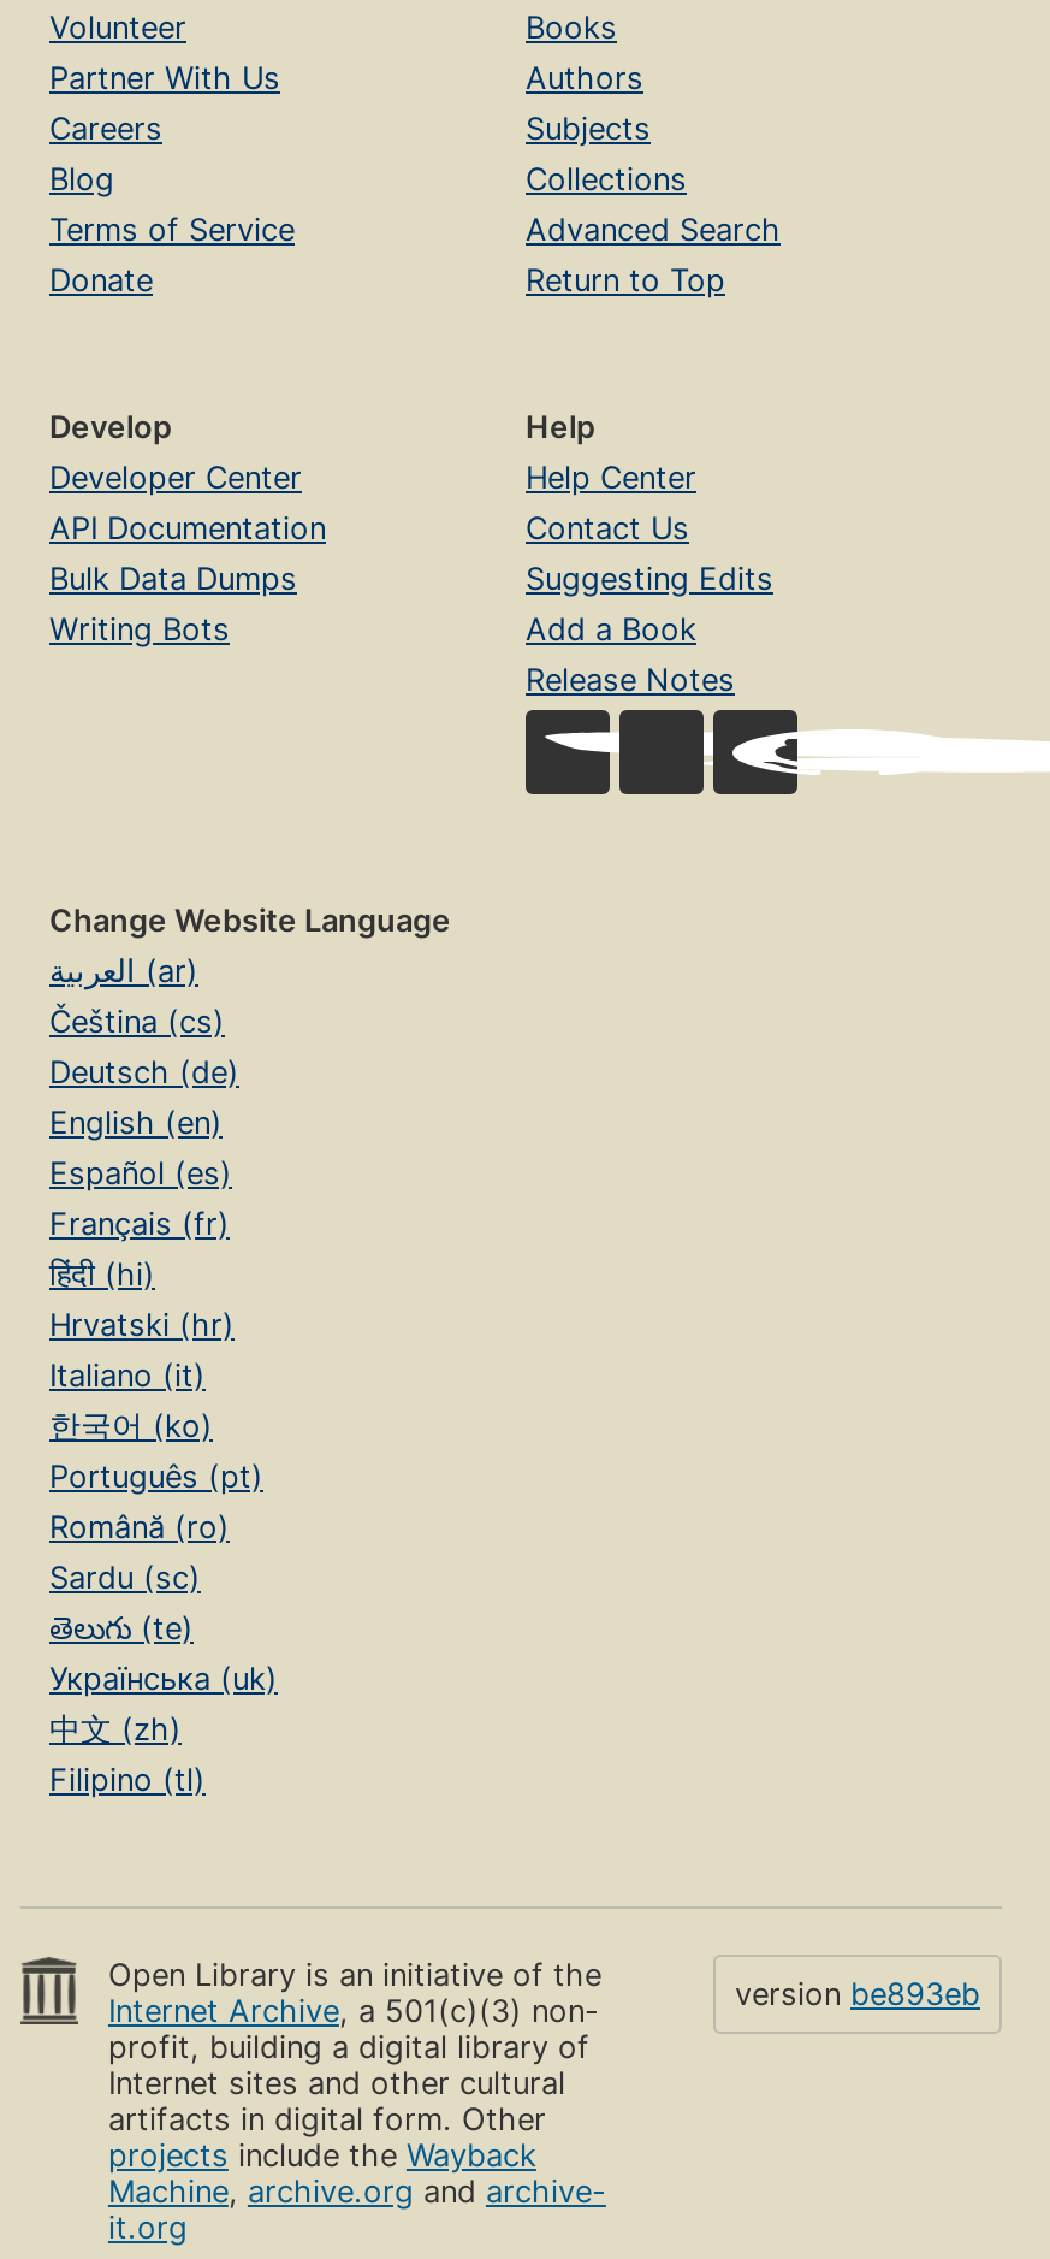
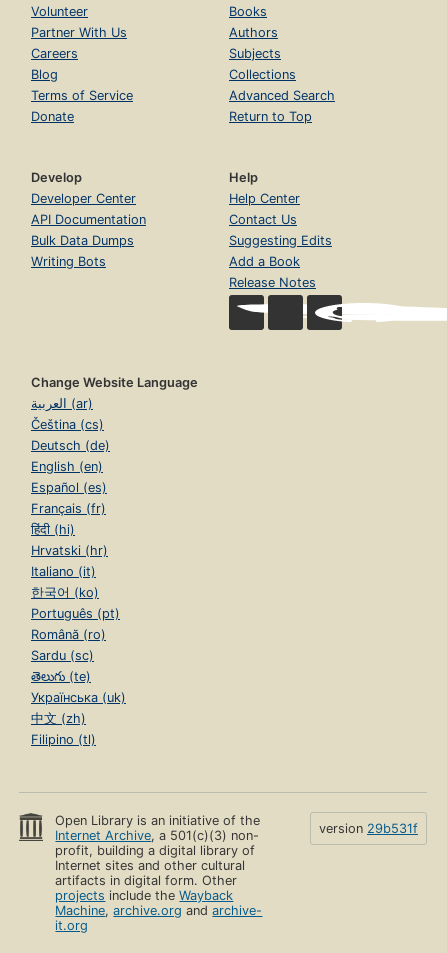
[735,1977,980,2013] version be893eb -> [319,821,418,836] version 29b531f

